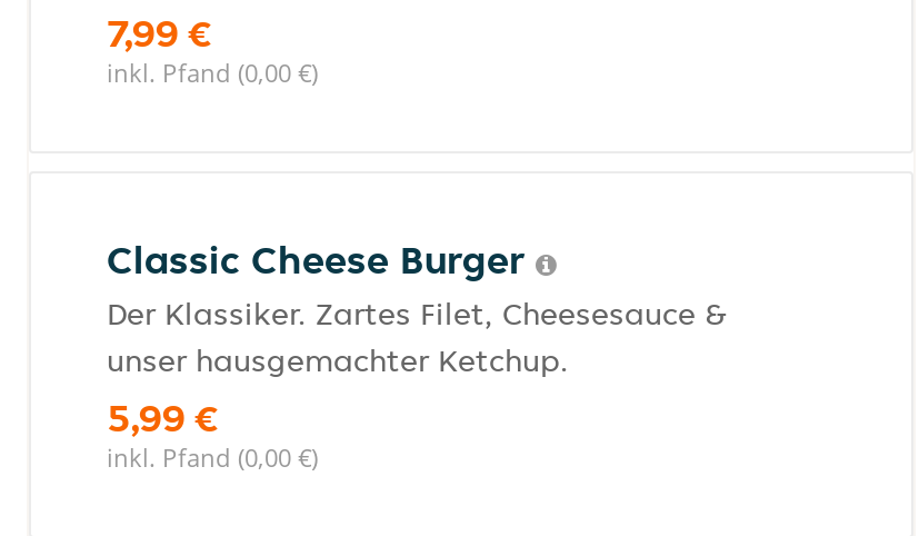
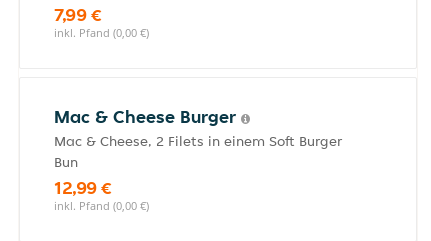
[107,234,727,443] Classic Cheese Burger | Der Klassiker. Zartes Filet, Cheesesauce & | unser hausgemachter Ketchup. | 5,99 € -> [54,105,342,199] Mac & Cheese Burger | Mac & Cheese, 2 Filets in einem Soft Burger | Bun | 12,99 €

